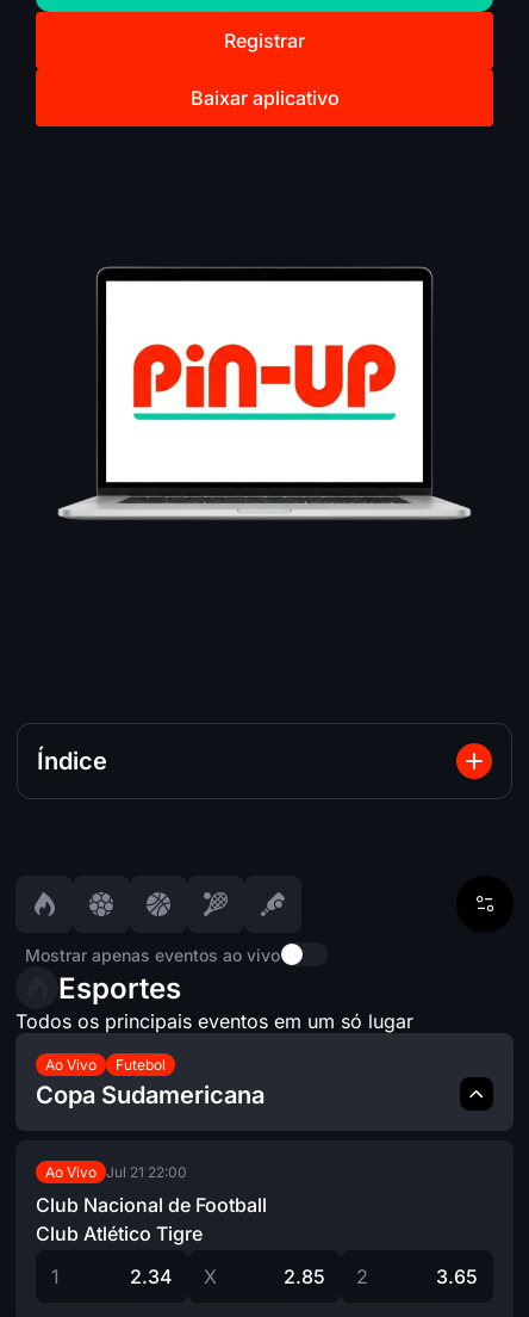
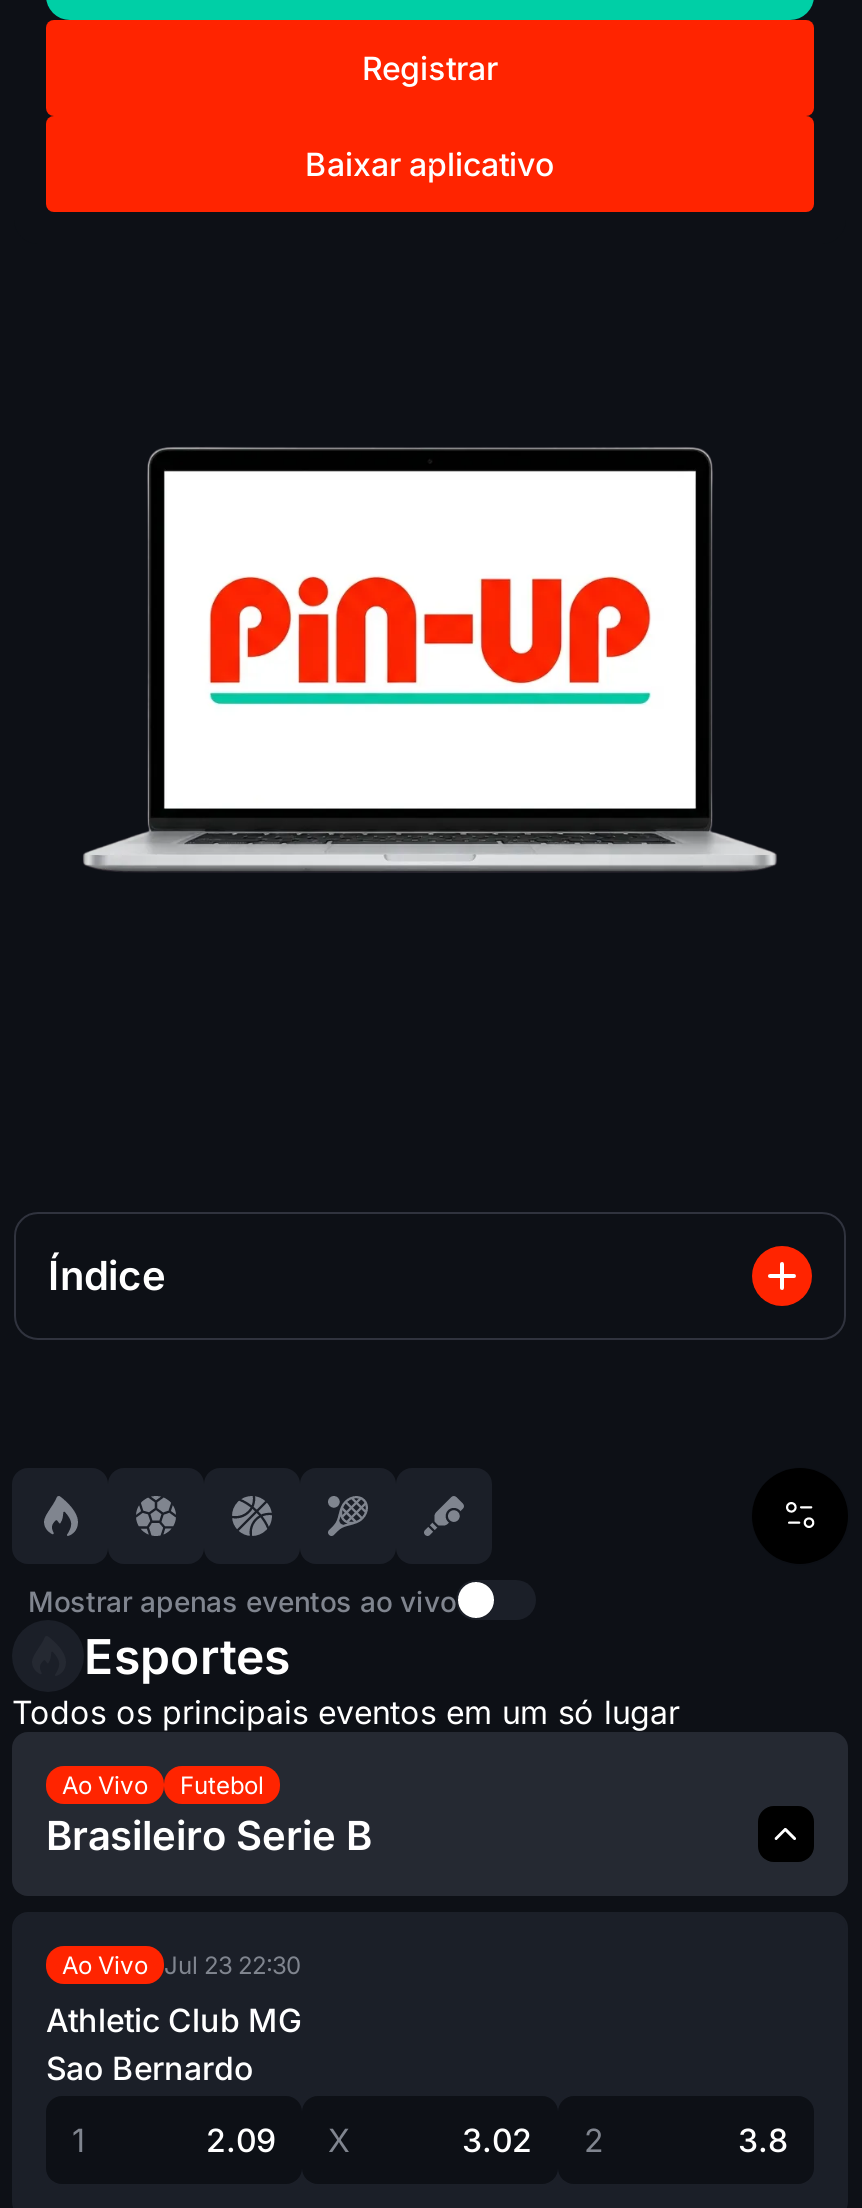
[36,1081,264,1109] Copa Sudamericana -> [46,1812,372,1860] Brasileiro Serie B
[45,1163,187,1181] Ao Vivo Jul 21 22:00 -> [62,1949,302,1980] Ao Vivo Jul 23 22:30
[36,1193,267,1245] Club Nacional de Football | Club Atlético Tigre -> [46,2000,302,2088] Athletic Club MG | Sao Bernardo
[130,1265,217,1288] 2.34 X -> [206,2120,350,2160] 2.09 X
[284,1265,368,1288] 2.85 2 -> [462,2120,604,2160] 3.02 2
[436,1265,478,1288] 3.65 -> [738,2120,788,2160] 3.8

